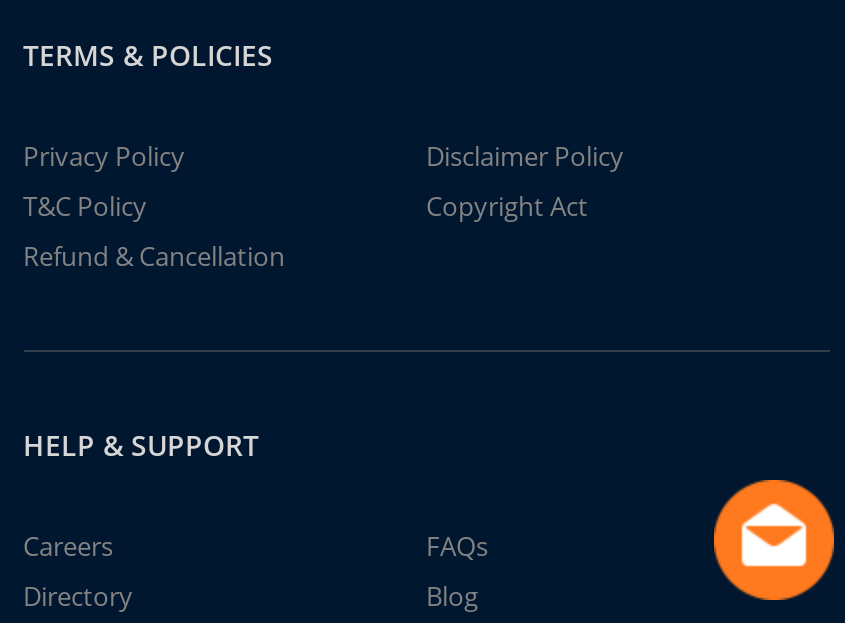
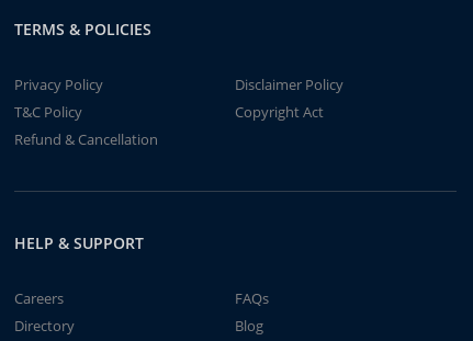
[712,478,836,602] [image] -> none

